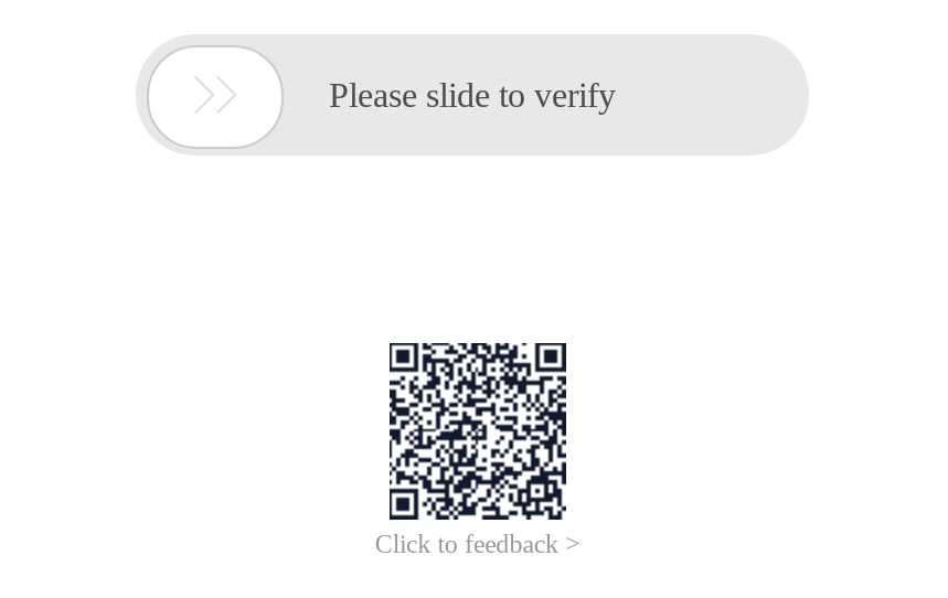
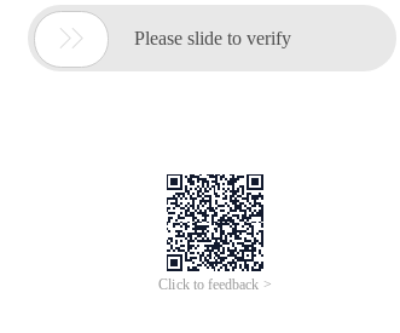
[387,341,568,522] [image] -> [167,174,265,272] [image]

